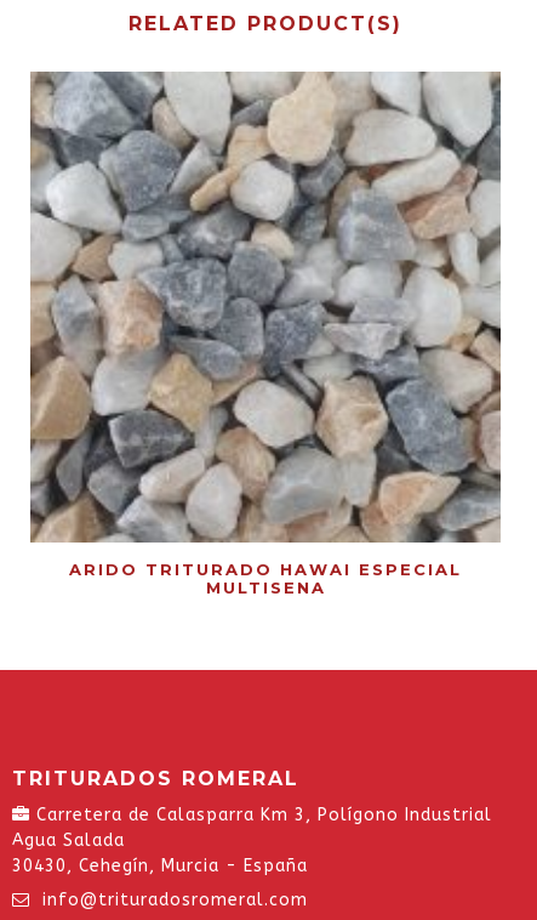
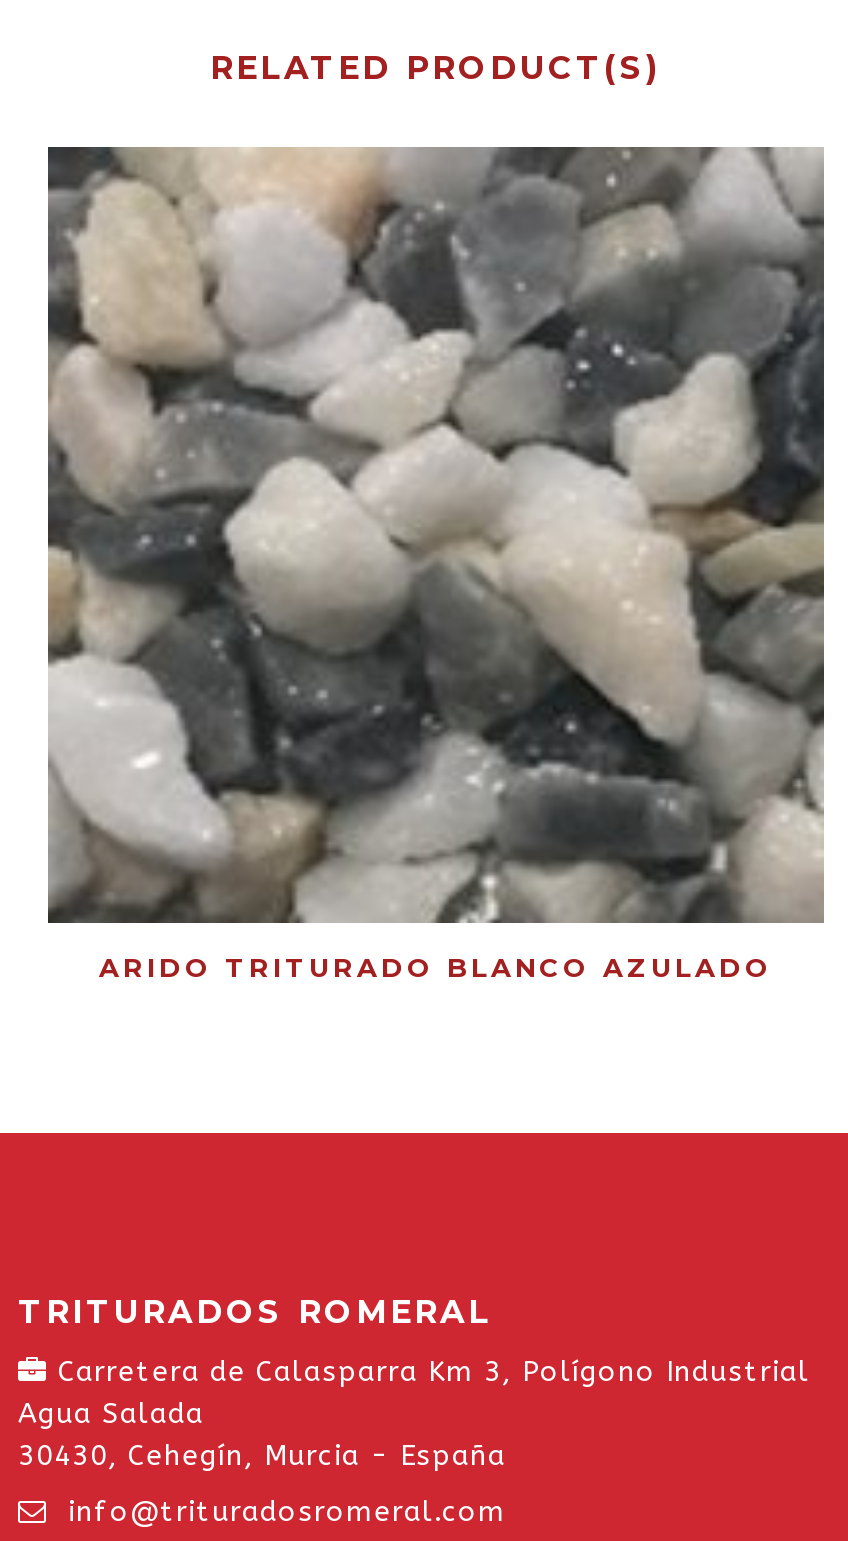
[29,70,502,597] [image] | ARIDO TRITURADO HAWAI ESPECIAL | MULTISENA -> [46,145,826,983] [image] | ARIDO TRITURADO BLANCO AZULADO

